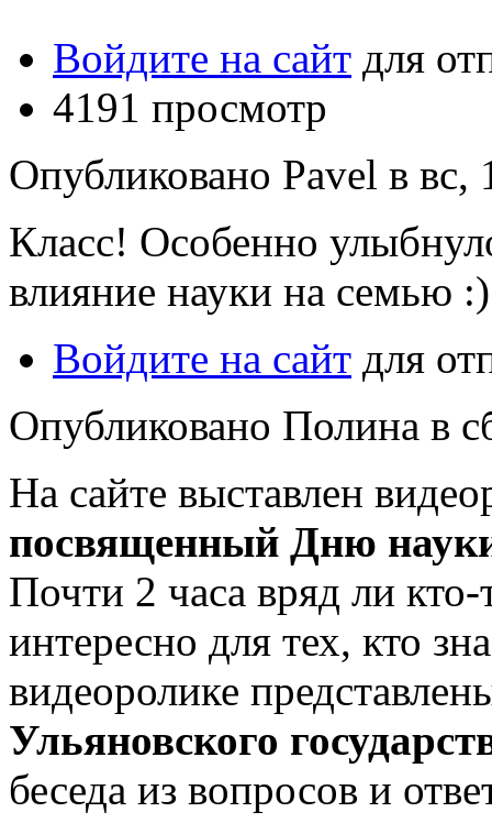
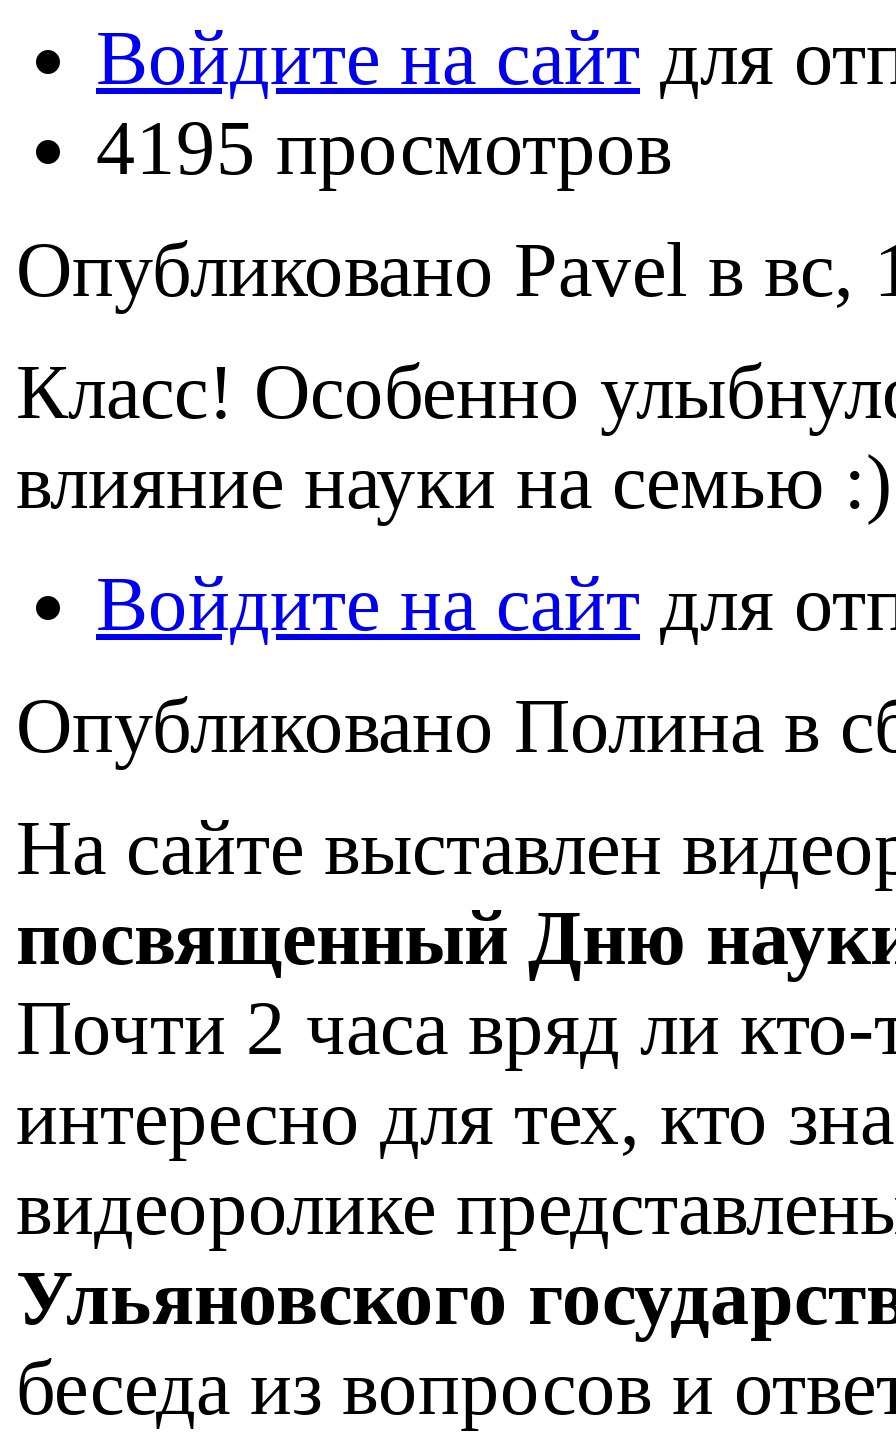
[53,84,327,131] 4191 просмотр -> [96,105,672,191] 4195 просмотров

